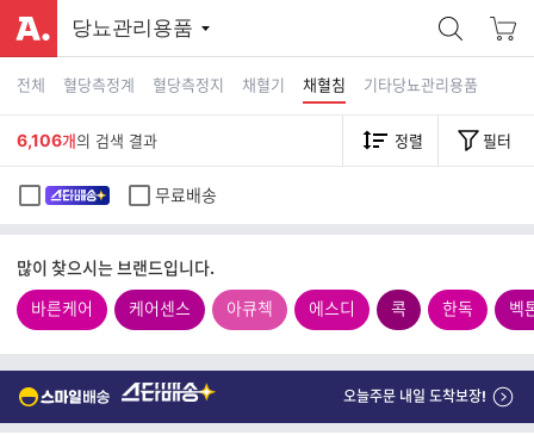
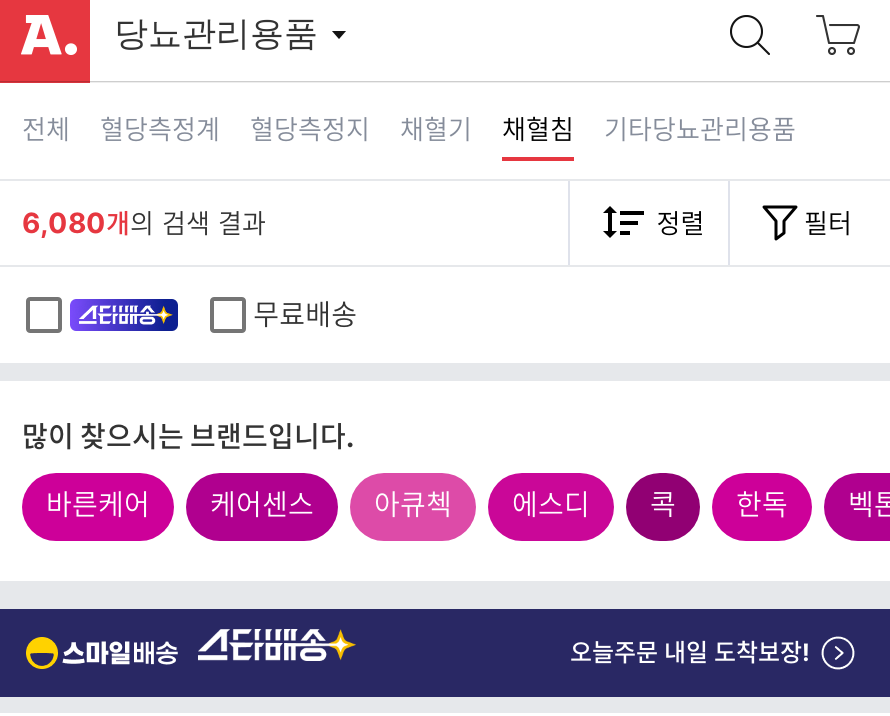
[17,130,157,150] 6,106개의 검색 결과 -> [22,205,266,239] 6,080개의 검색 결과

